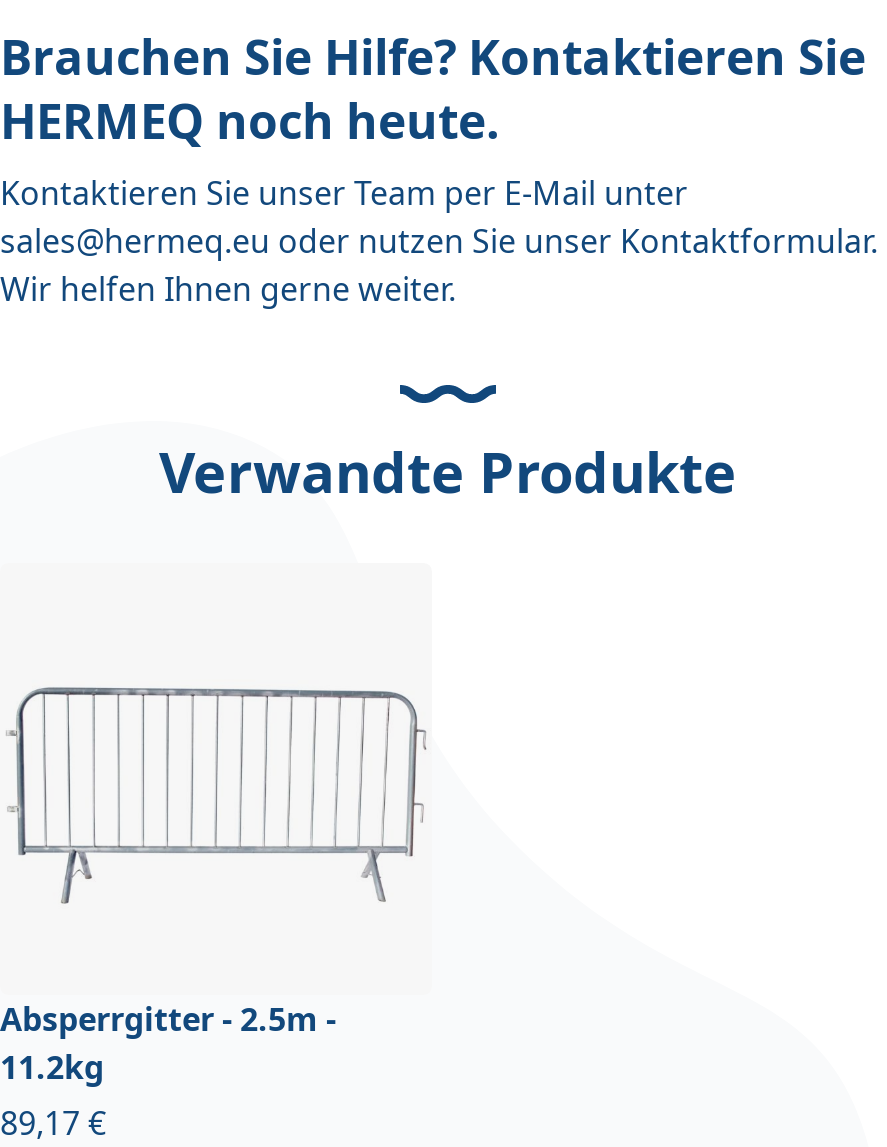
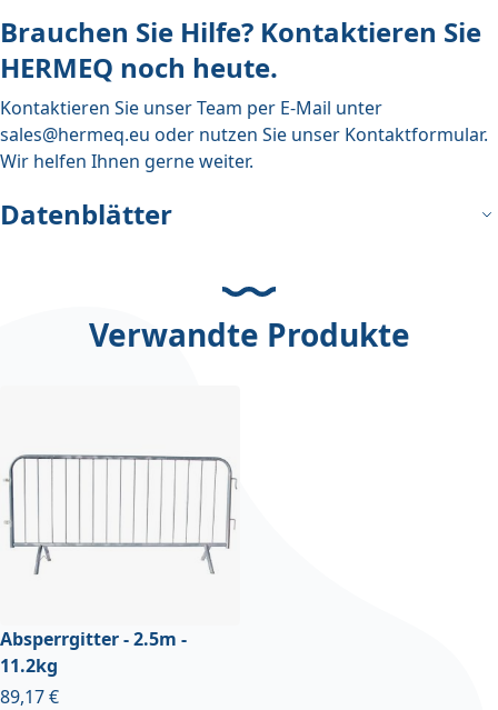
none -> [0,195,172,232] Datenblätter

